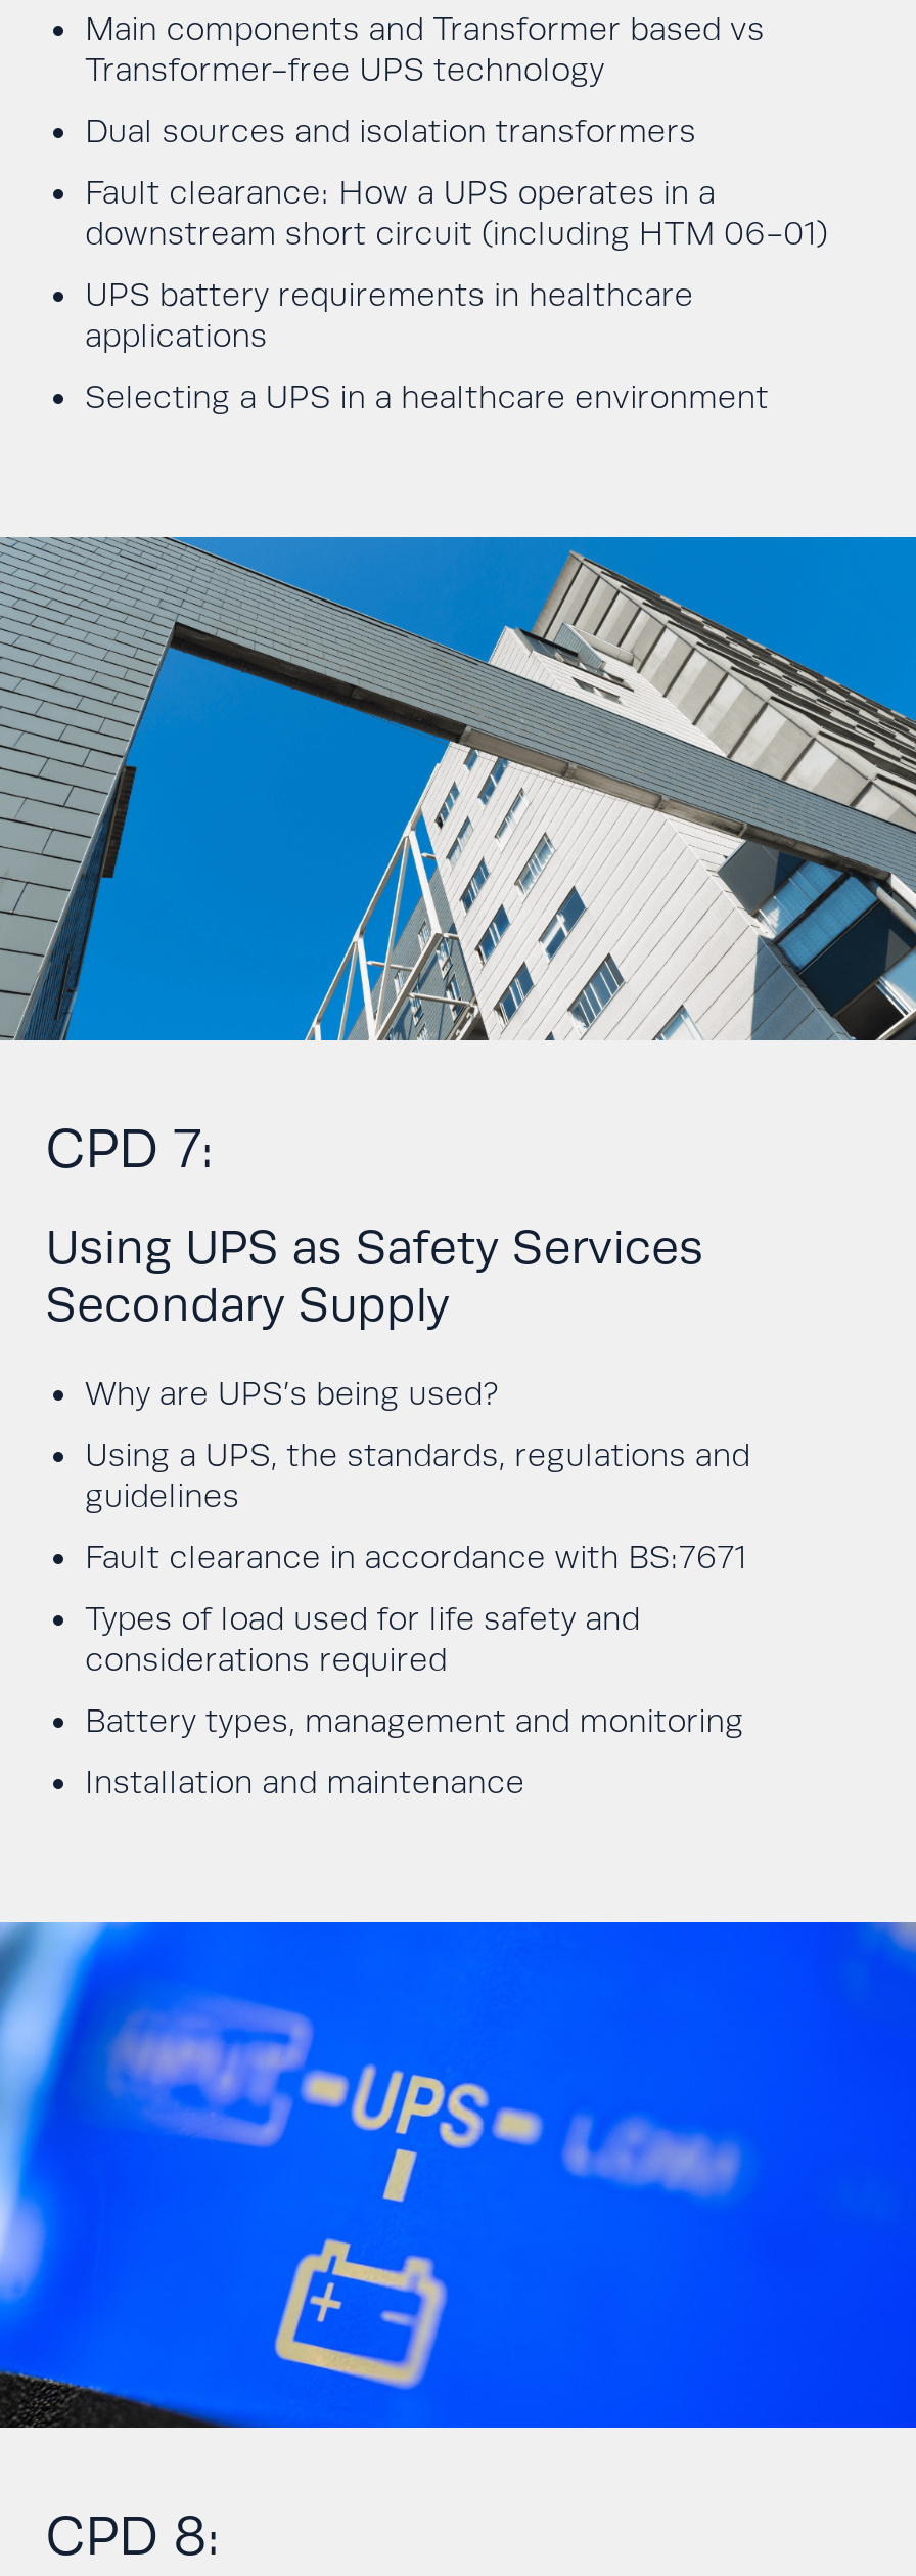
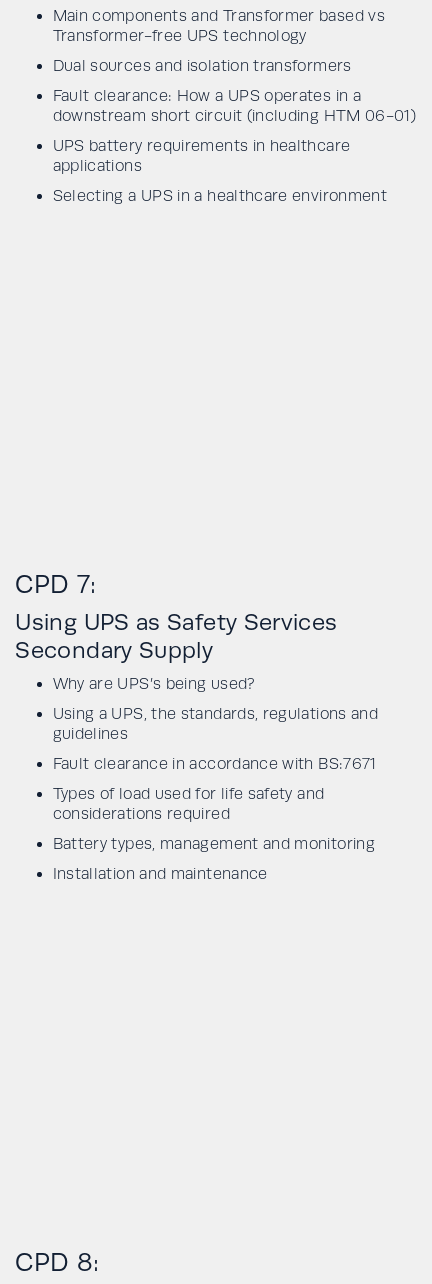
[6,535,910,1042] [image] -> none
[6,1920,910,2430] [image] -> none

